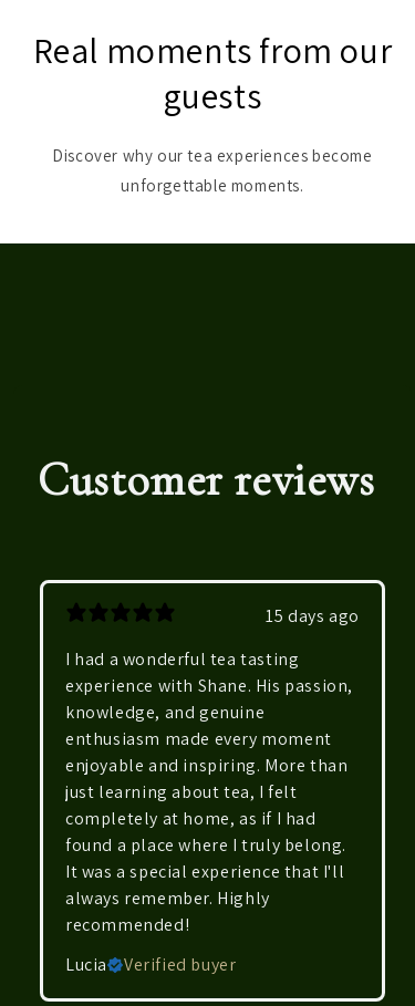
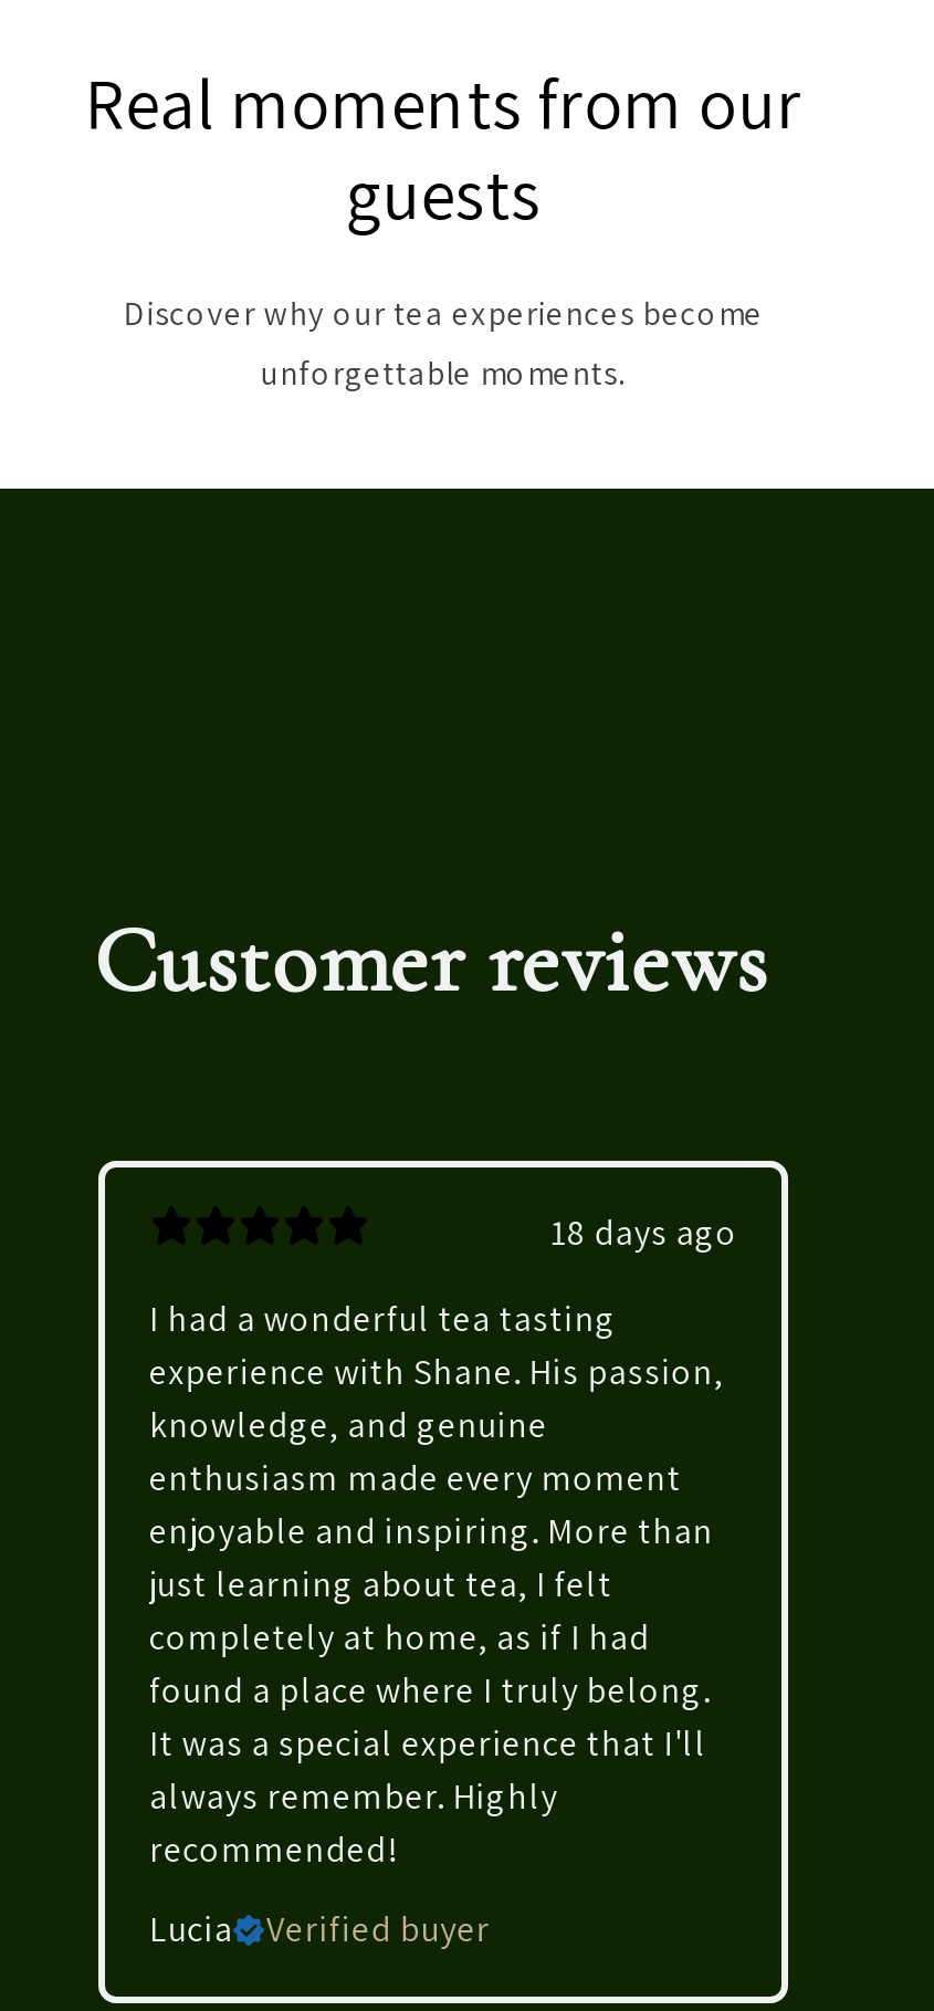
[266,604,360,628] 15 days ago -> [550,1209,737,1256] 18 days ago

